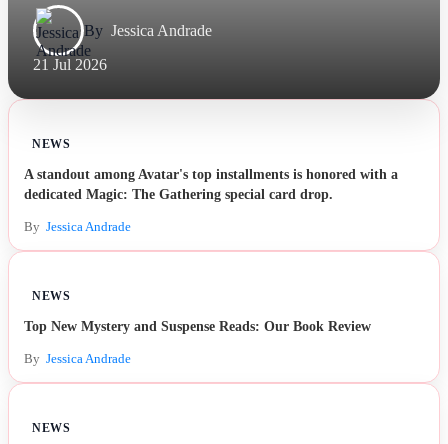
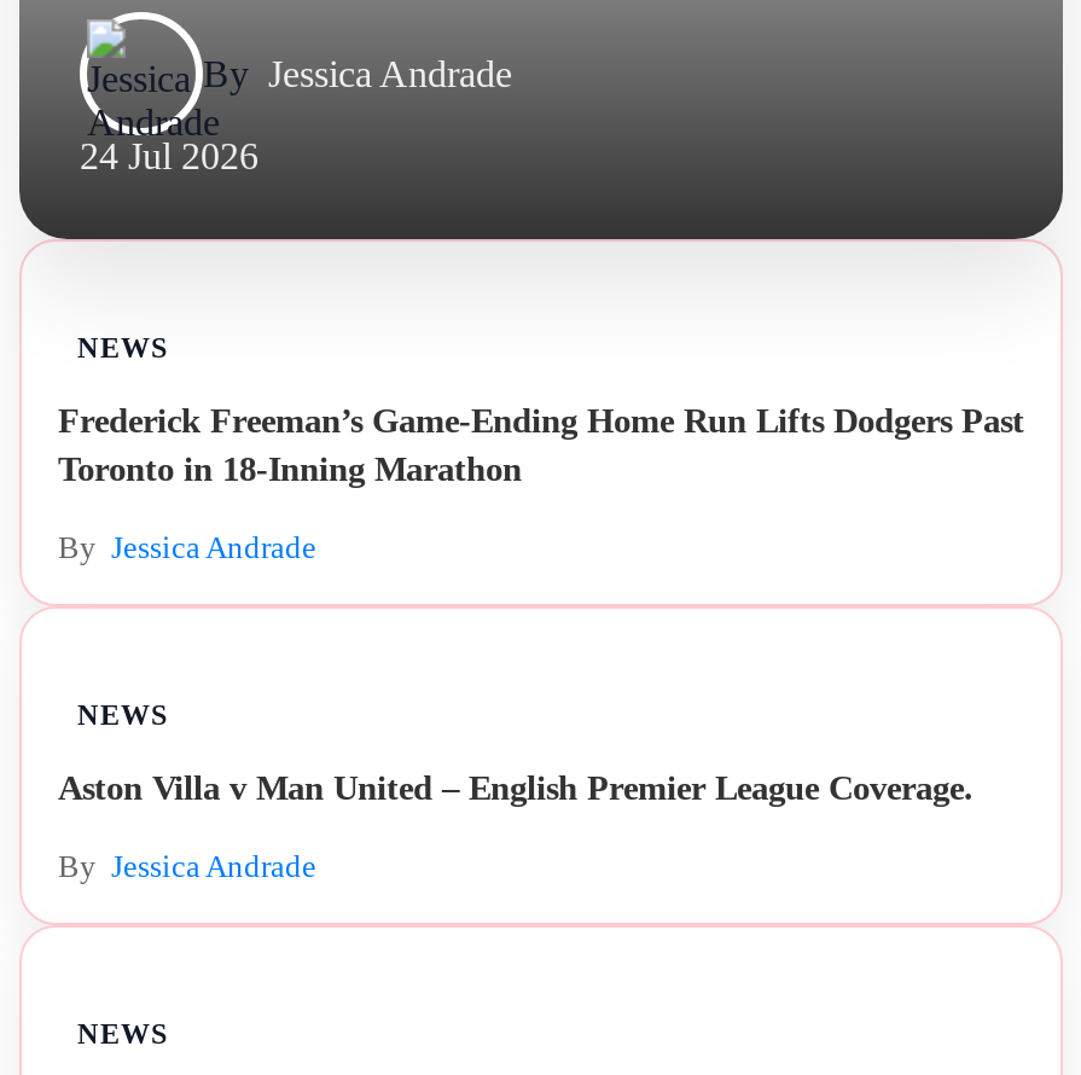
[33,56,107,73] 21 Jul 2026 -> [80,135,258,176] 24 Jul 2026
[24,166,398,202] A standout among Avatar's top installments is honored with a | dedicated Magic: The Gathering special card drop. -> [58,401,1024,488] Frederick Freeman’s Game-Ending Home Run Lifts Dodgers Past | Toronto in 18-Inning Marathon
[24,318,371,334] Top New Mystery and Suspense Reads: Our Book Review -> [58,768,974,807] Aston Villa v Man United – English Premier League Coverage.

